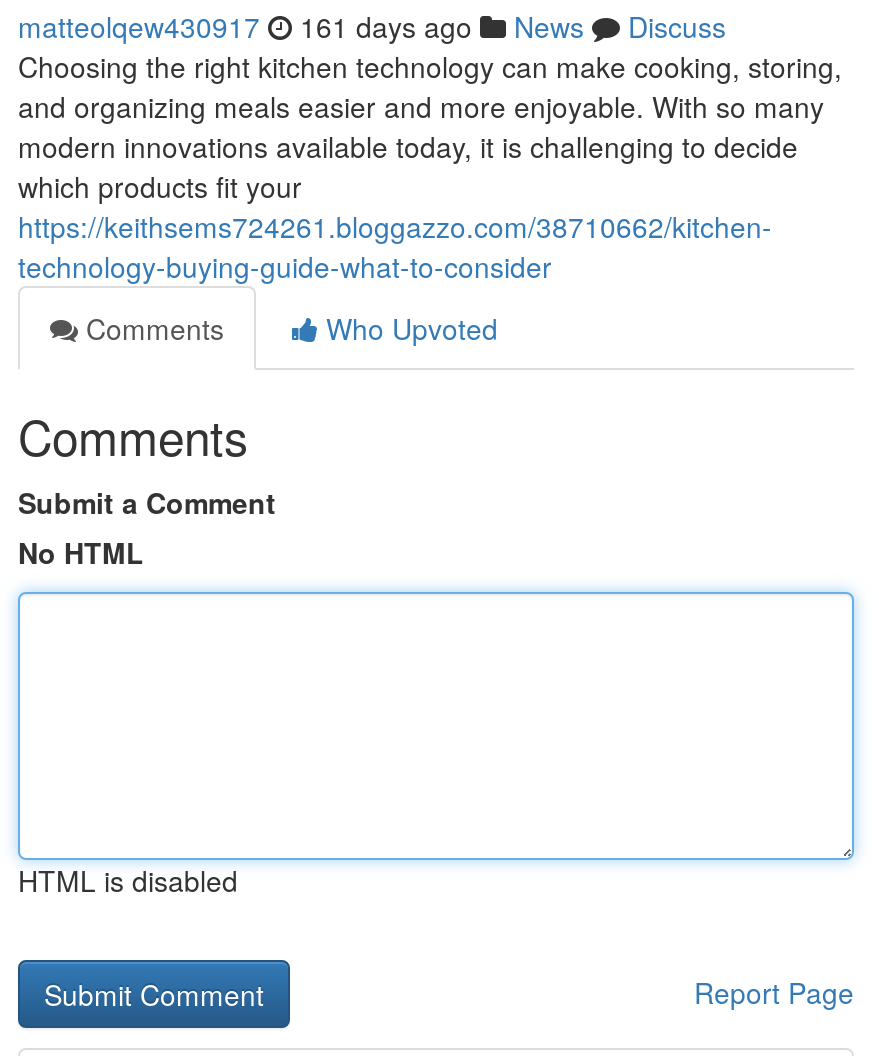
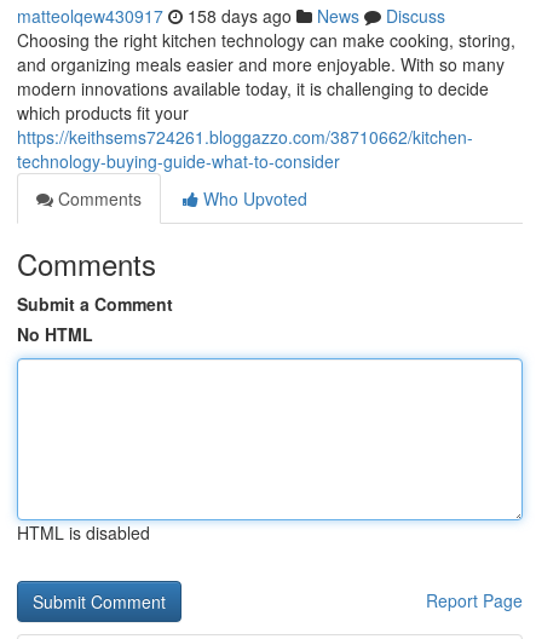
[18,6,726,46] matteolqew430917 161 days ago News Discuss -> [17,4,445,28] matteolqew430917 158 days ago News Discuss

